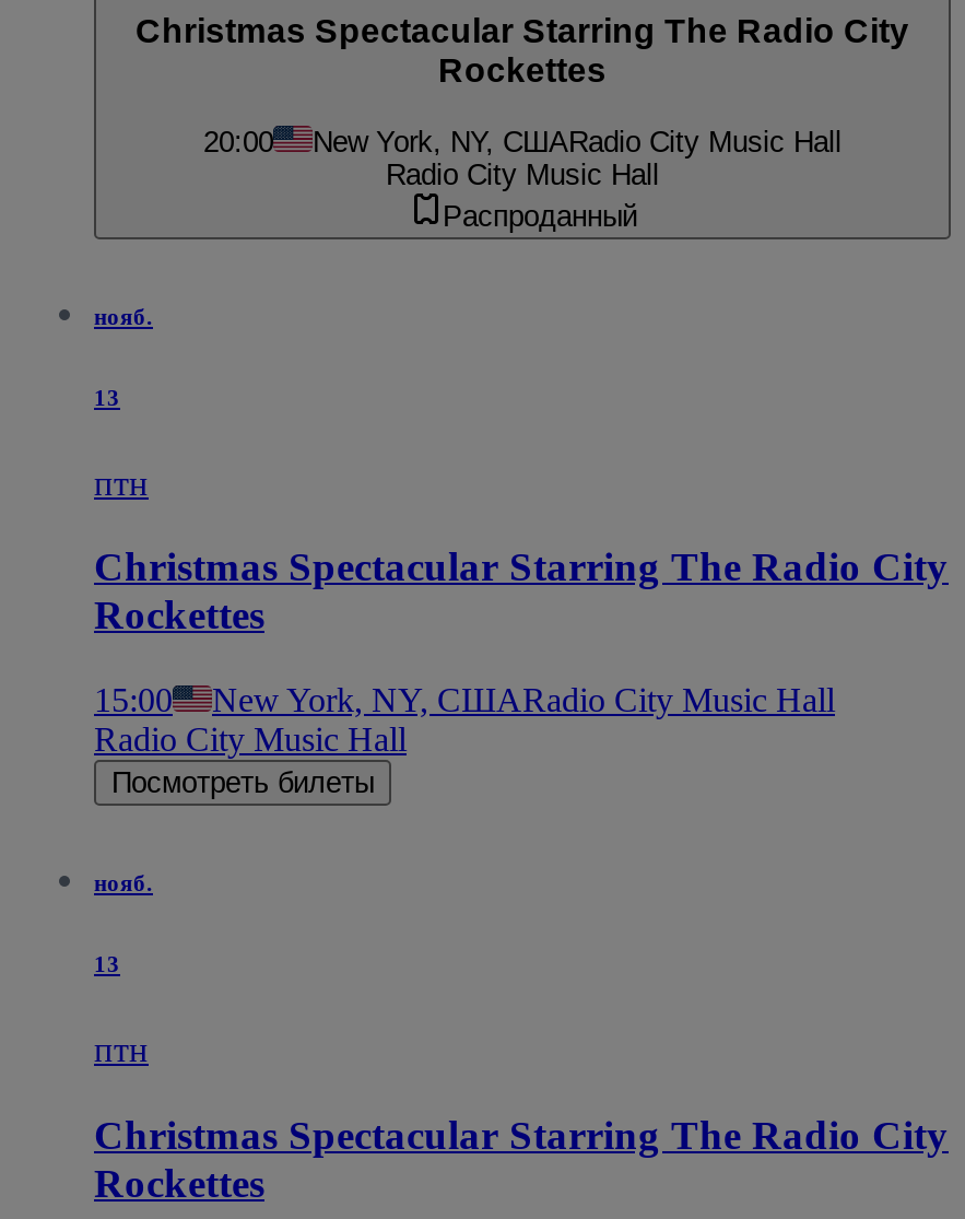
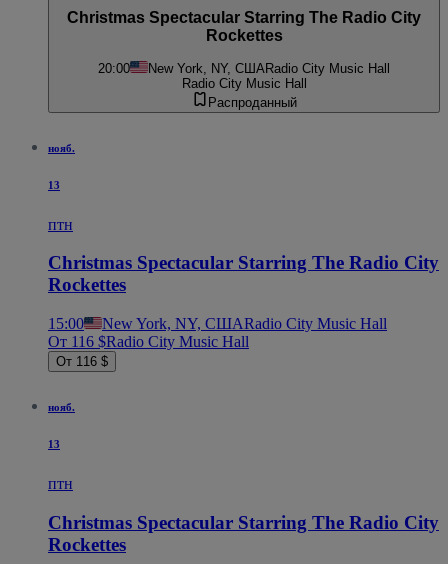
[94,720,407,799] Radio City Music Hall | Посмотреть билеты -> [48,333,249,369] От 116 $Radio City Music Hall | От 116 $

